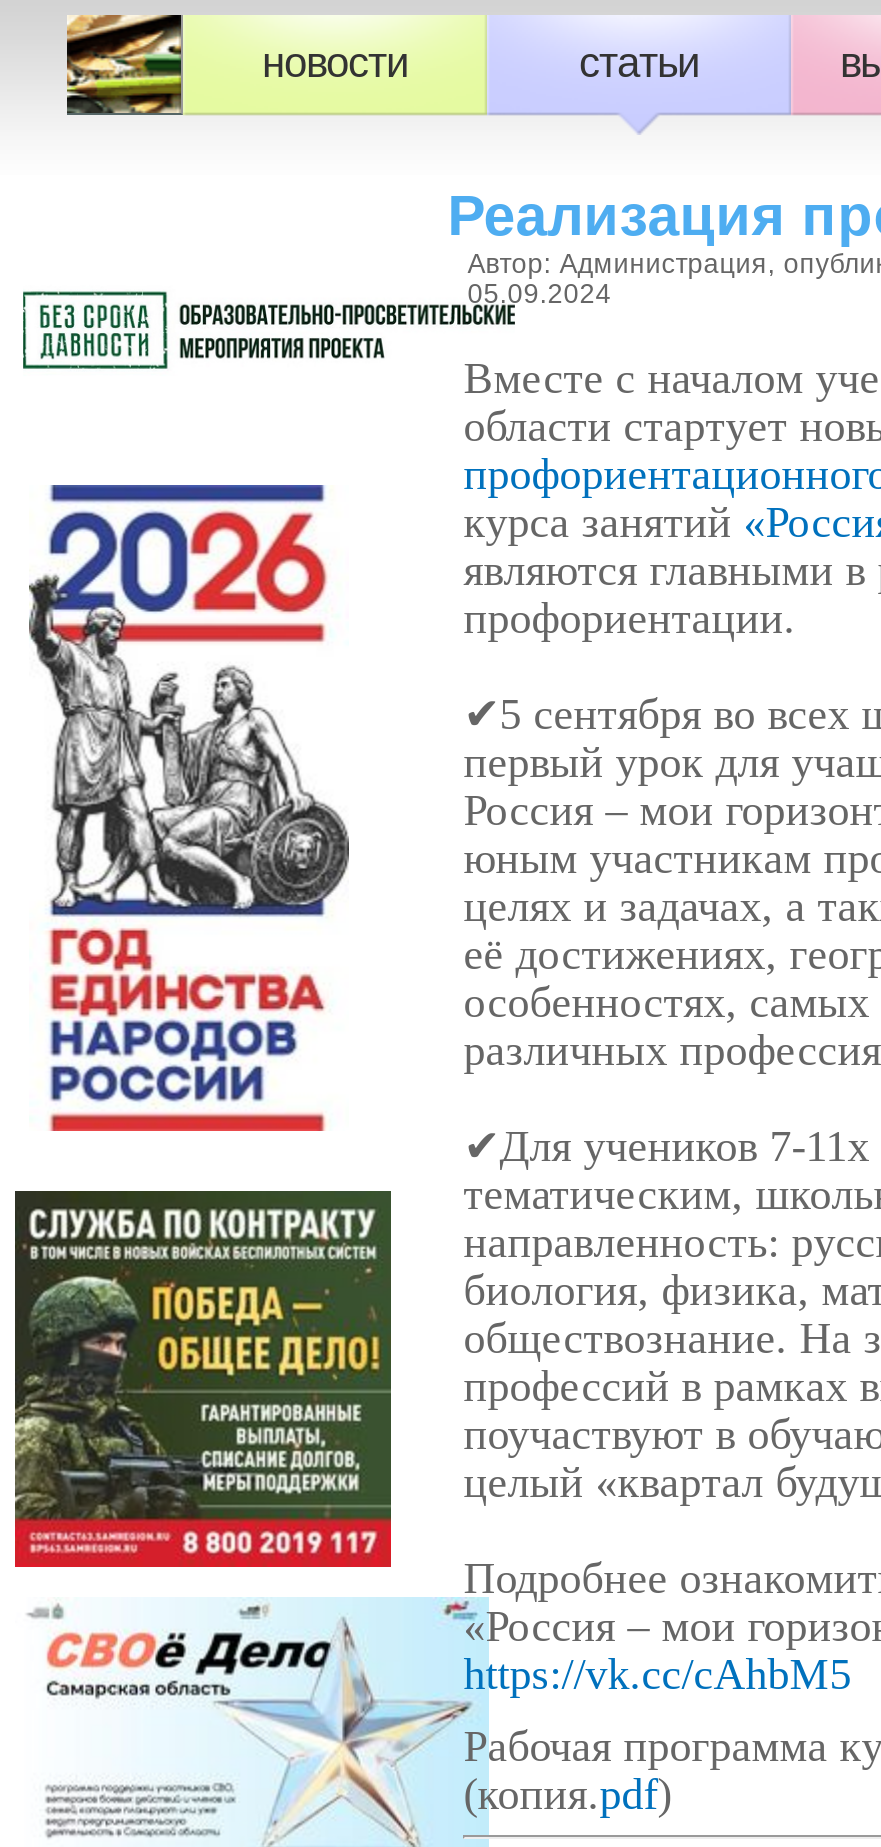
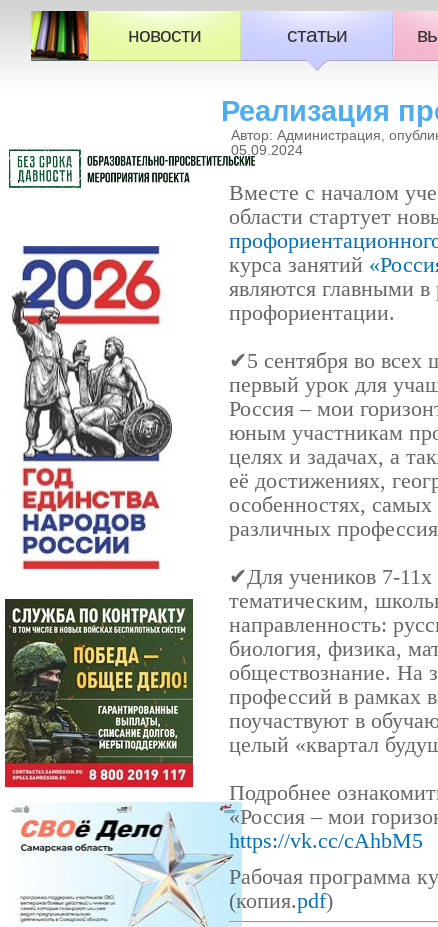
[65,13,183,115] [image] -> [30,10,89,61] [image]

